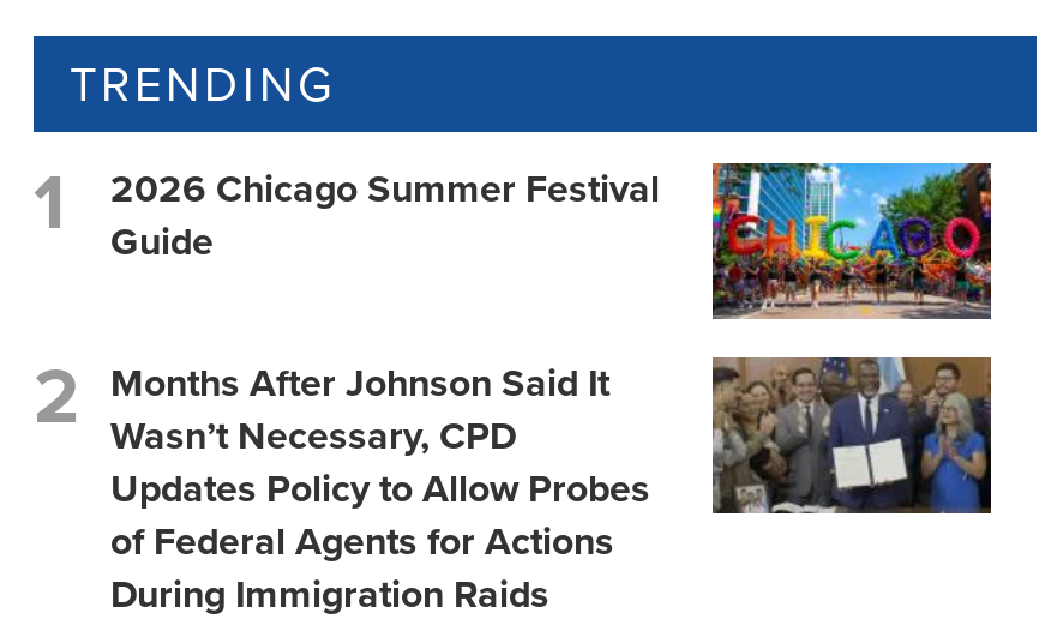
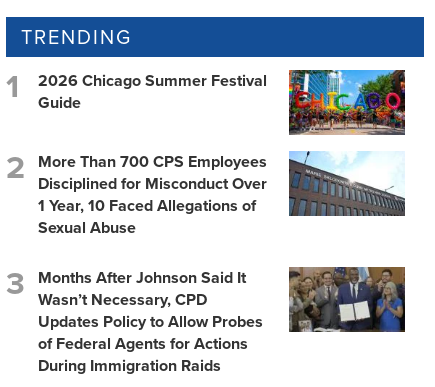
none -> [38,150,405,239] [image] | More Than 700 CPS Employees | Disciplined for Misconduct Over | 1 Year, 10 Faced Allegations of | Sexual Abuse

